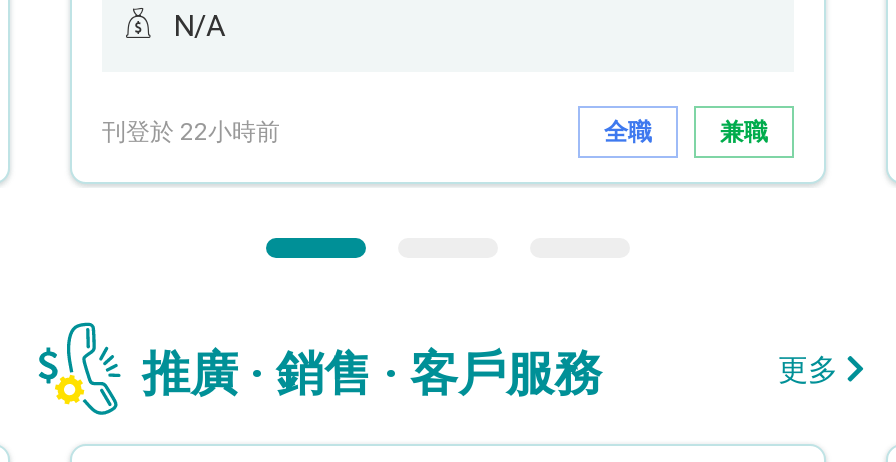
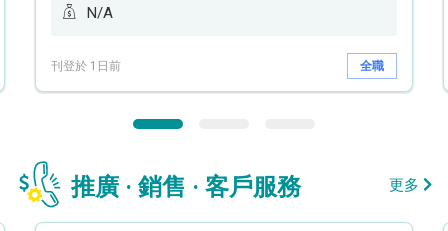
[102,117,280,145] 刊登於 22小時前 -> [51,58,121,72] 刊登於 1日前
[720,117,768,145] 兼職 -> none

